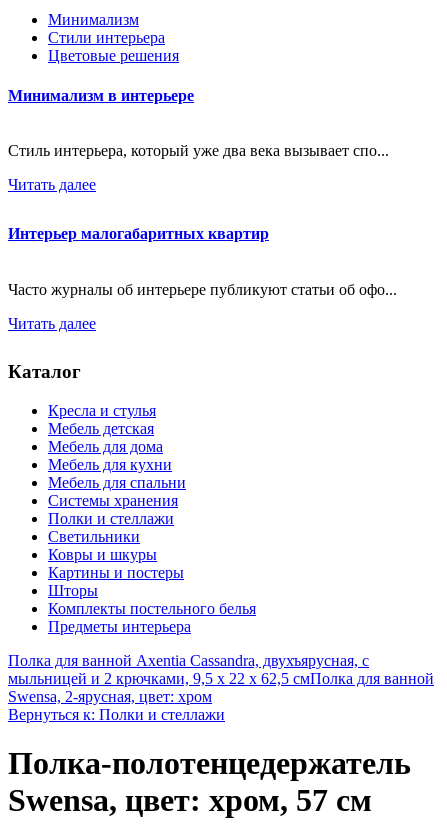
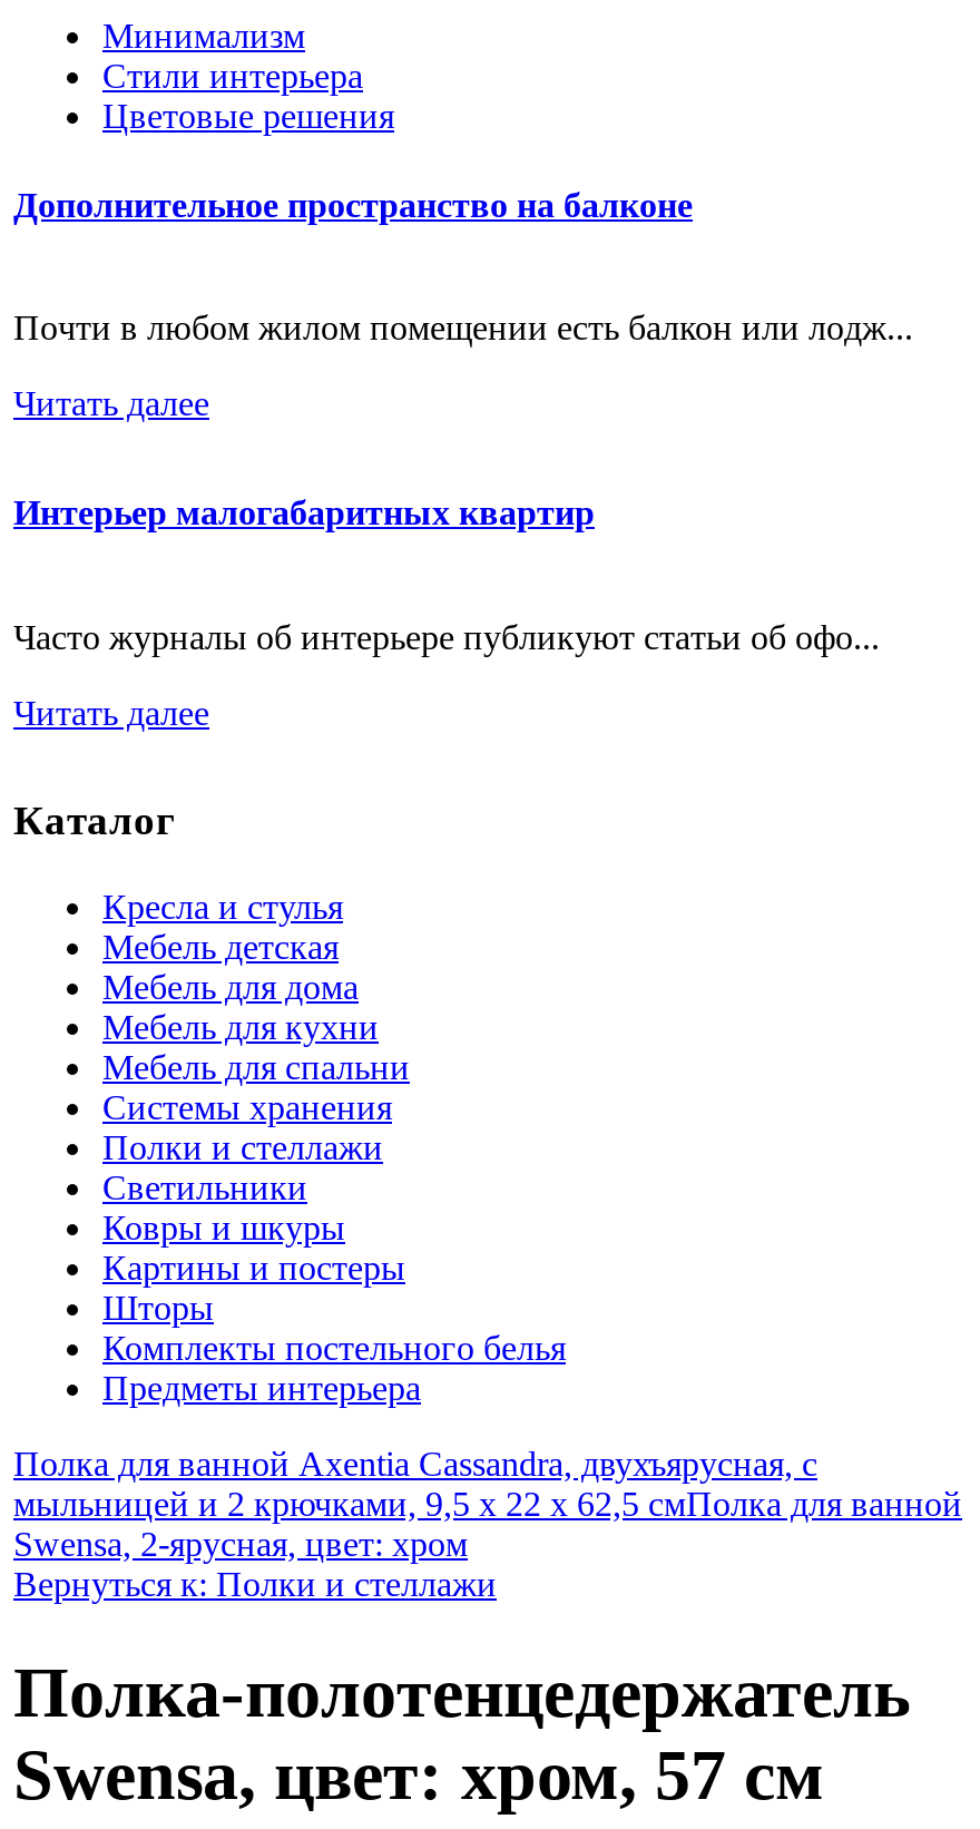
[8,87,194,104] Минимализм в интерьере -> [13,185,693,223] Дополнительное пространство на балконе
[8,142,389,159] Стиль интерьера, который уже два века вызывает спо... -> [13,309,913,346] Почти в любом жилом помещении есть балкон или лодж...

